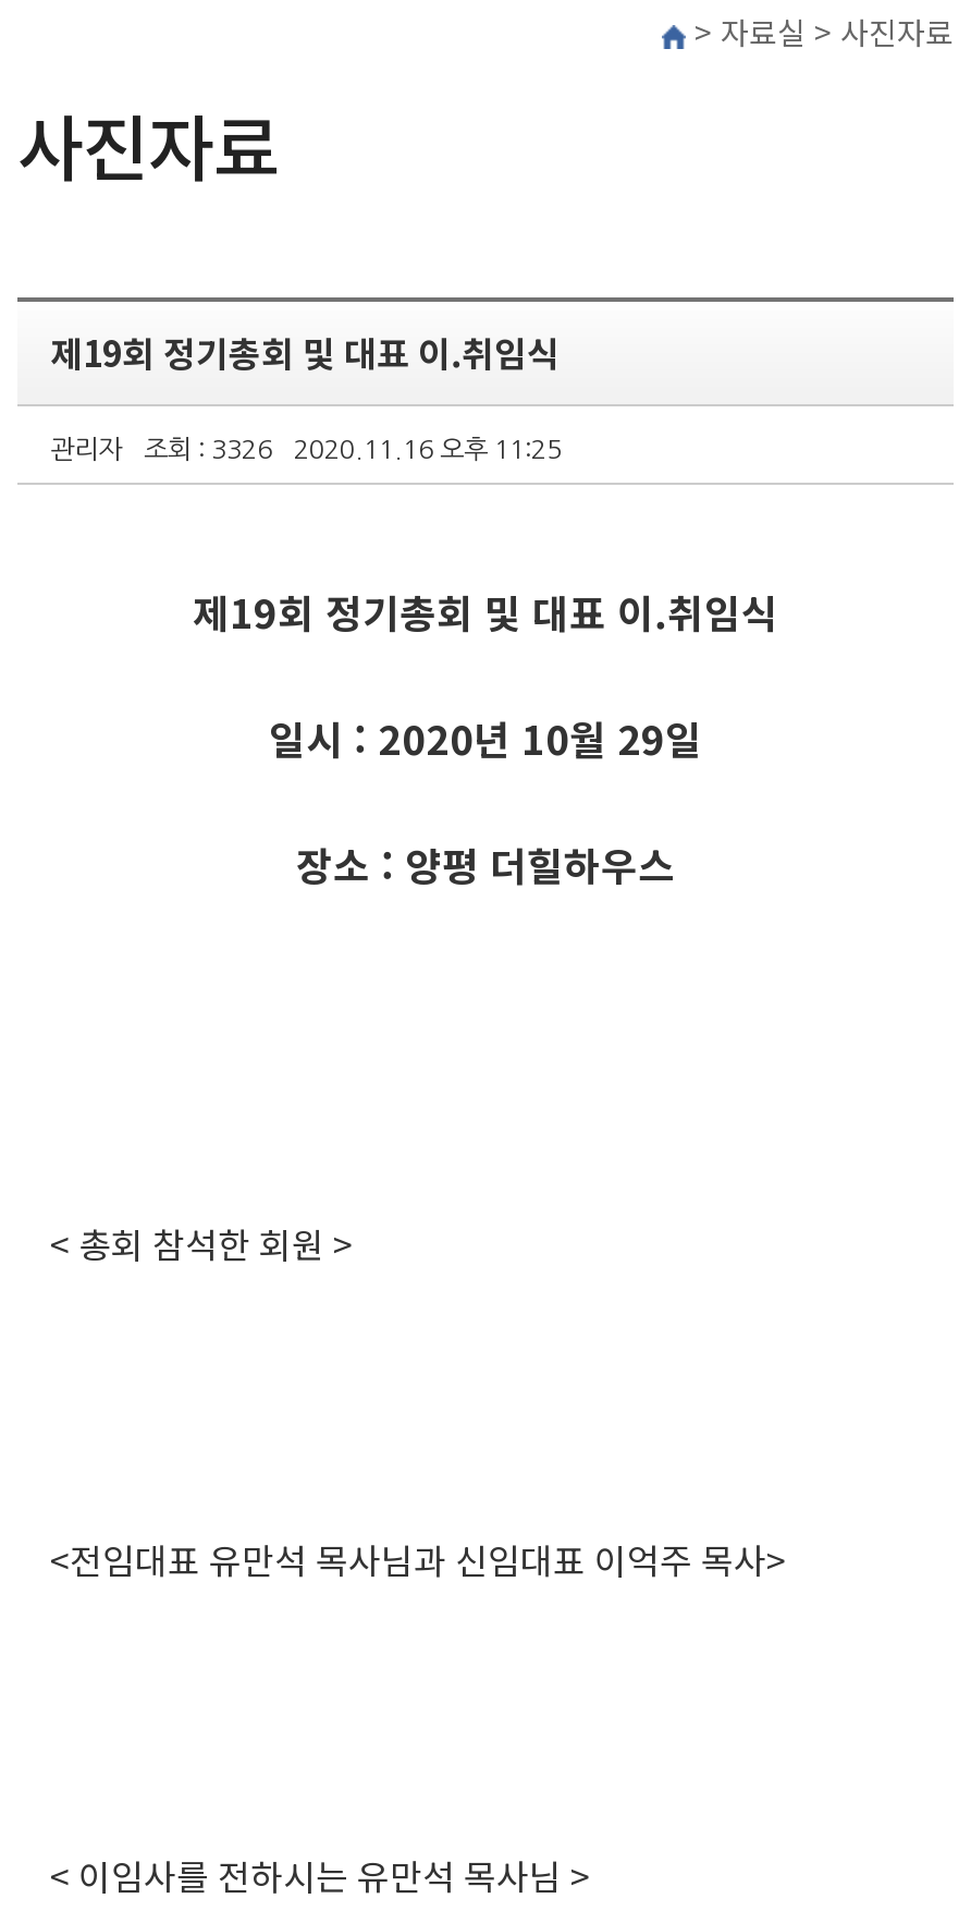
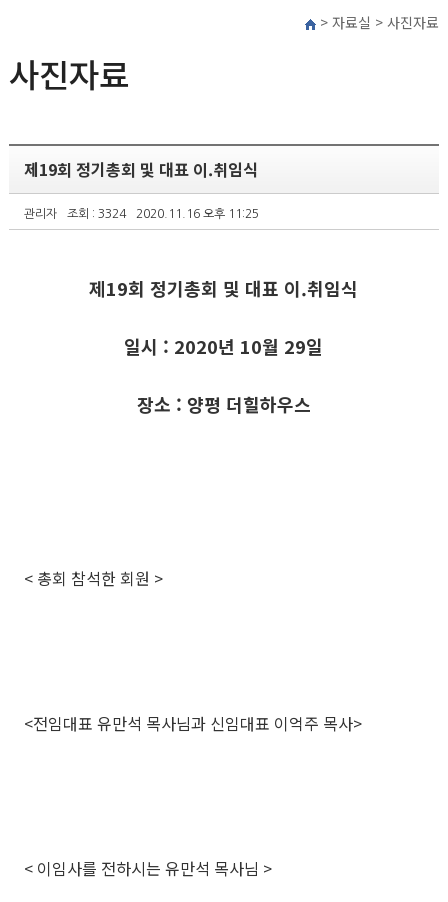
[50,438,562,464] 관리자 조회 : 3326 2020.11.16 오후 11:25 -> [24,208,259,220] 관리자 조회 : 3324 2020.11.16 오후 11:25

